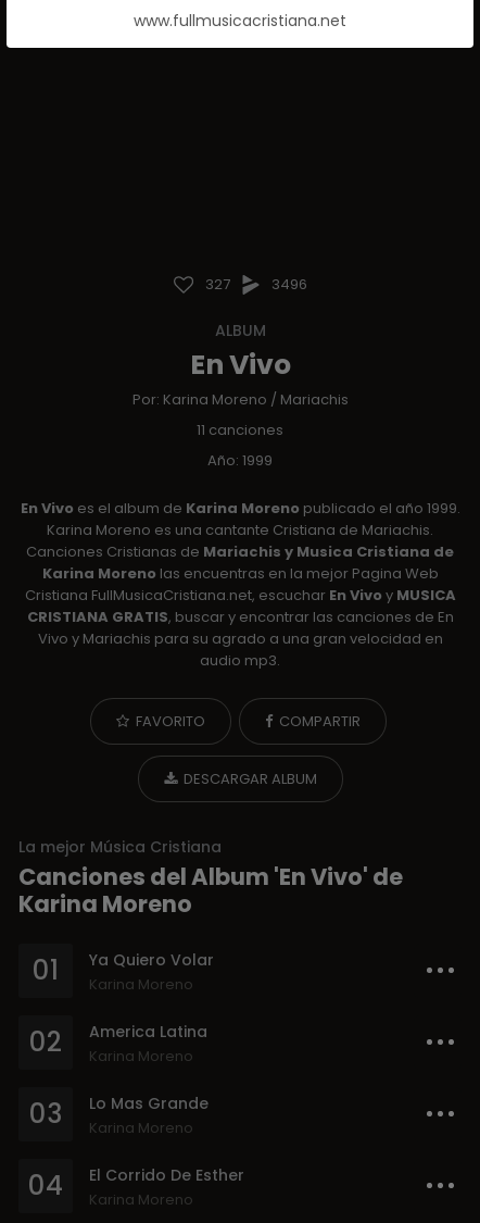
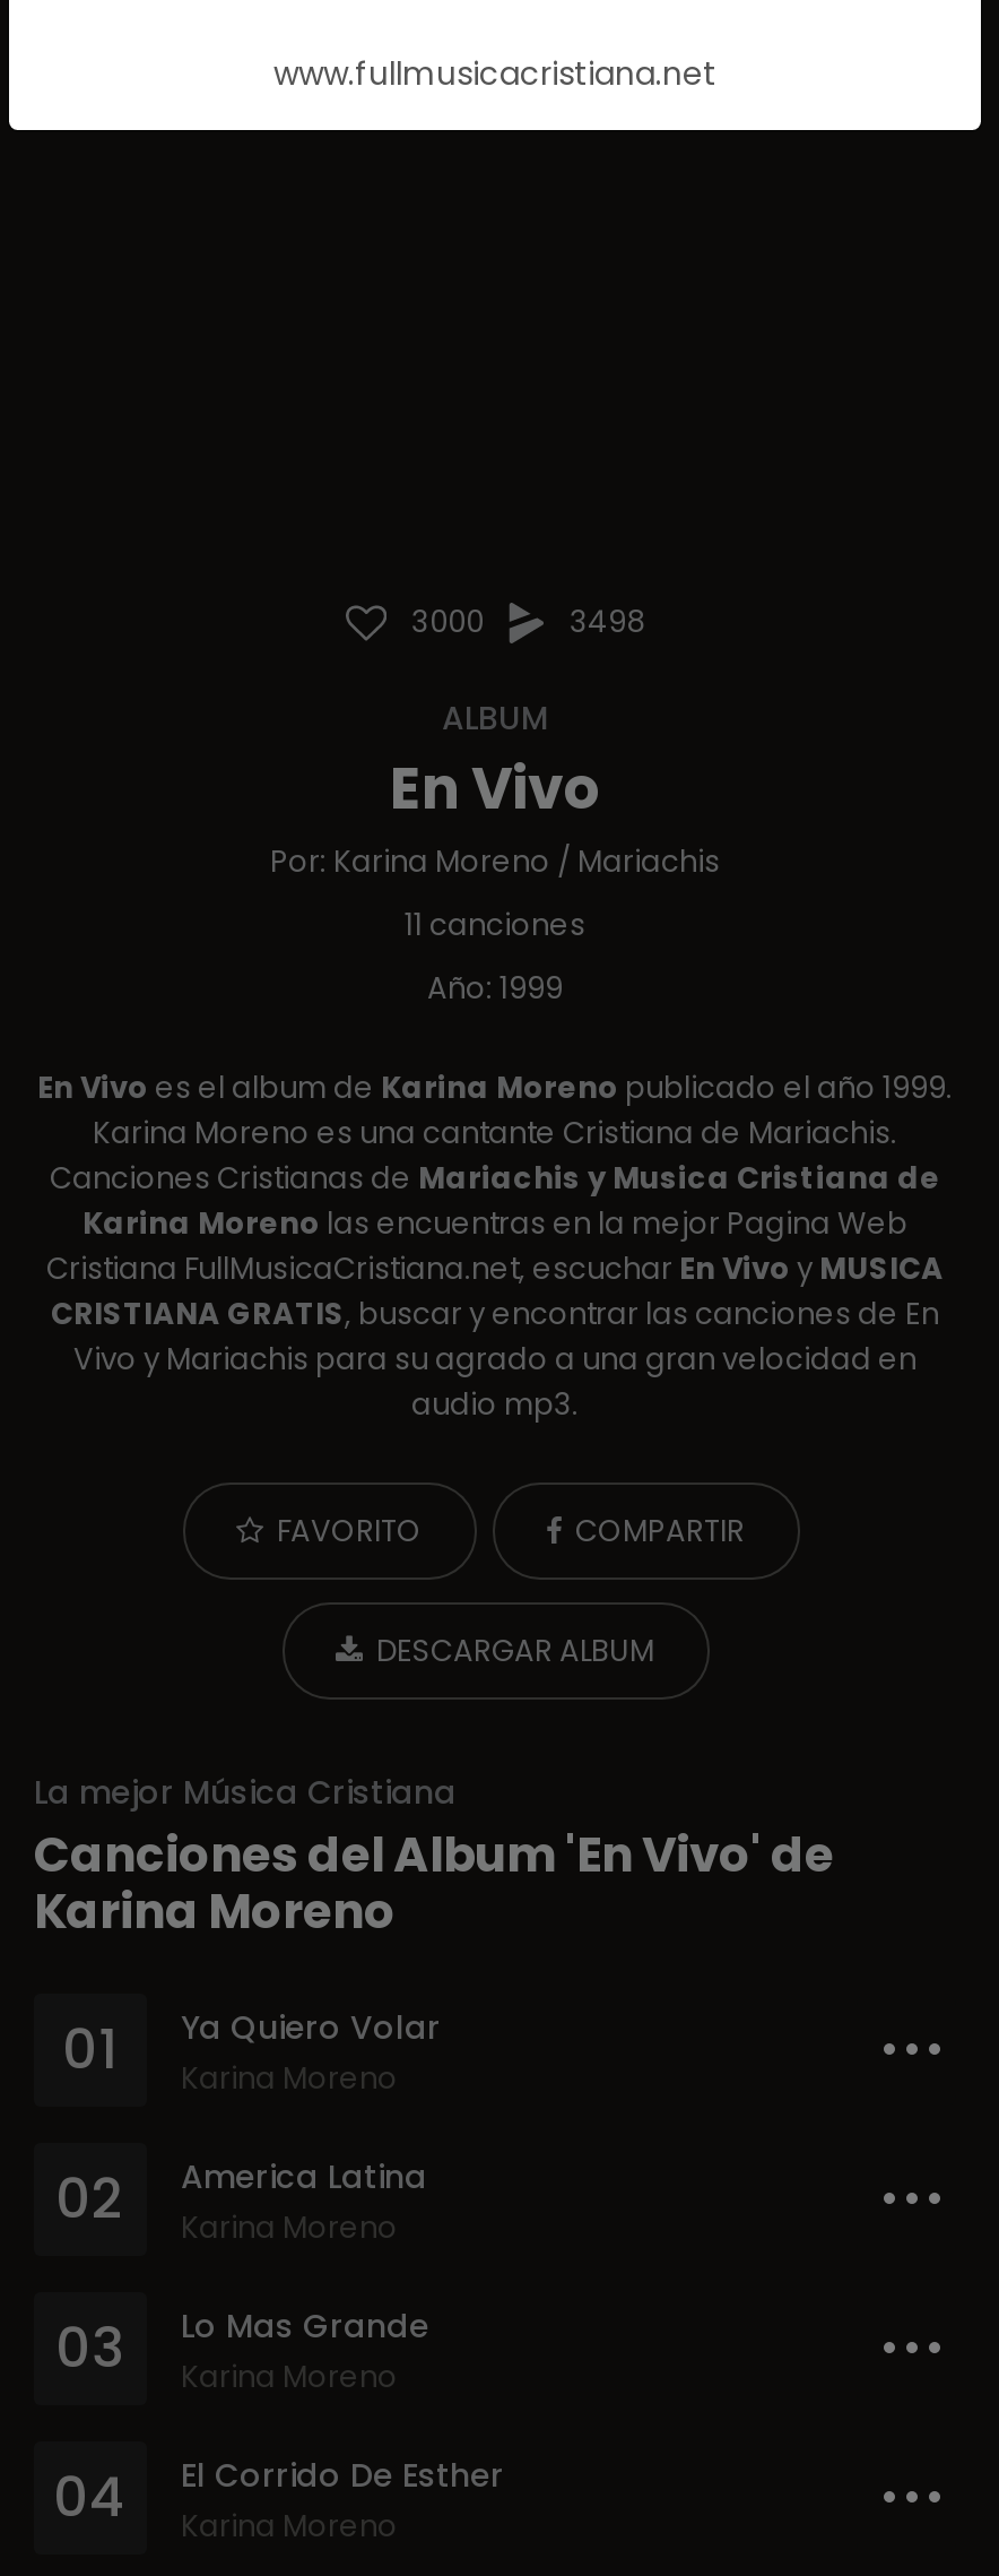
[205,274,230,294] 327 -> [411,600,484,643] 3000
[271,274,307,294] 3496 -> [570,600,644,643] 3498

